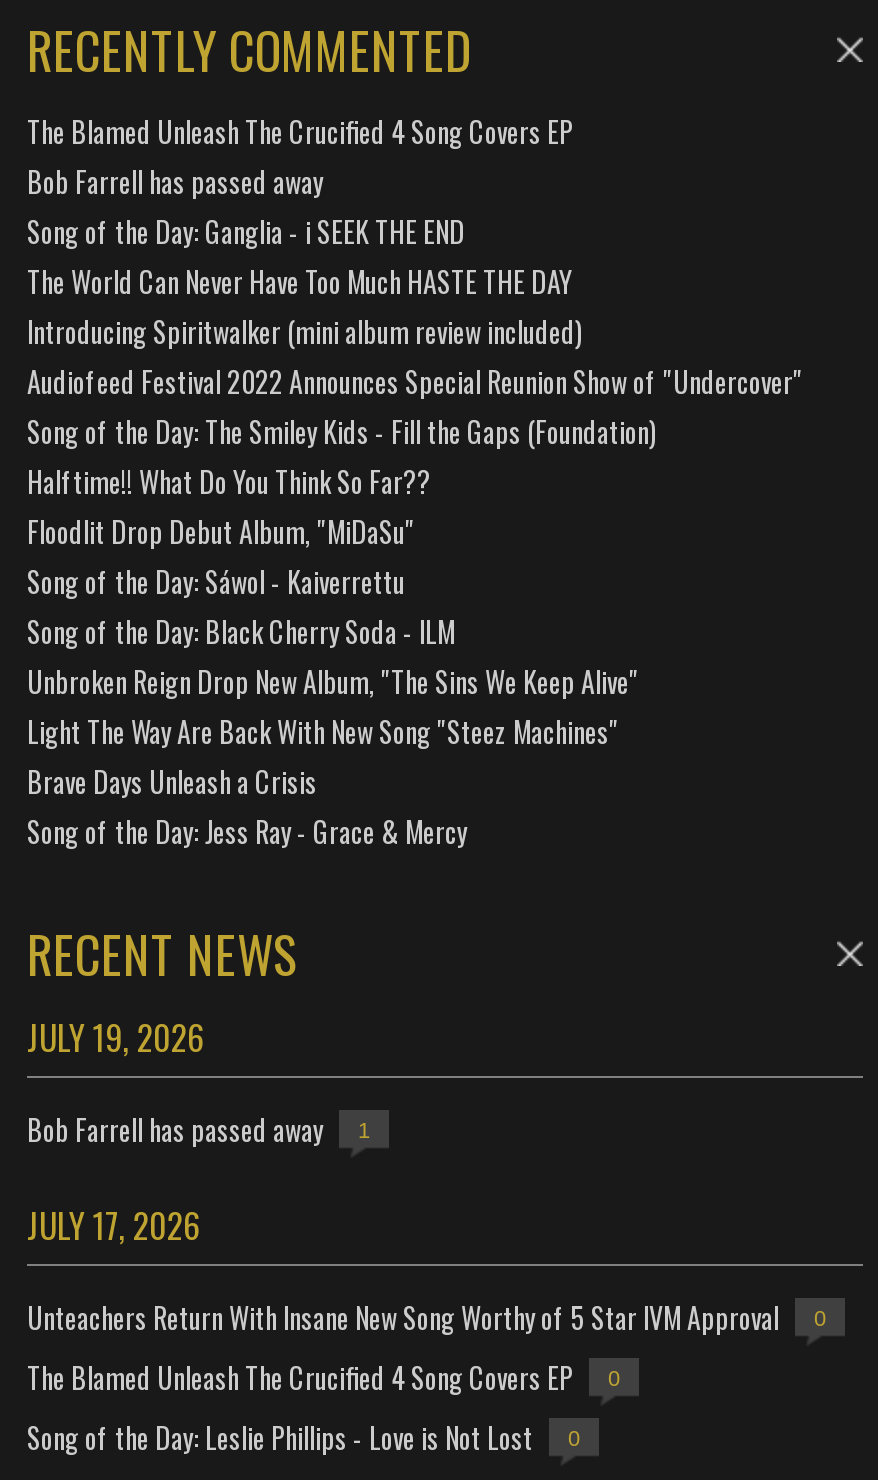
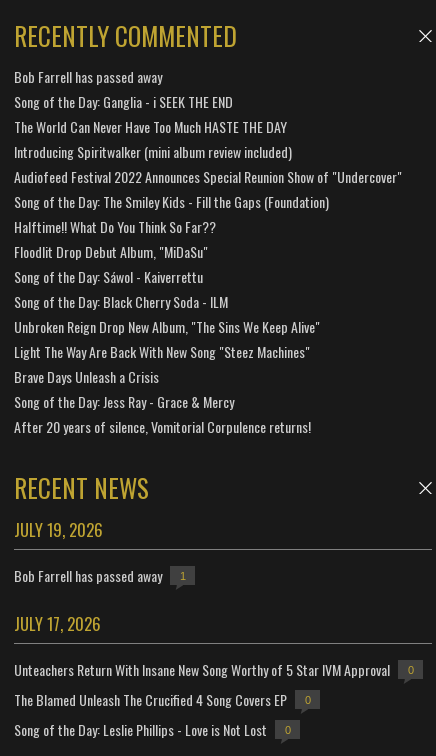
[27,110,573,152] The Blamed Unleash The Crucified 4 Song Covers EP -> none
moved [27,160,803,852] -> [14,66,402,412]: Bob Farrell has passed away | Song of the Day: Ganglia - i SEEK THE END | The World Can Never Have Too Much HASTE THE DAY | ... | Brave Days Unleash a Crisis | Song of the Day: Jess Ray - Grace & Mercy
none -> [14,416,311,437] After 20 years of silence, Vomitorial Corpulence returns!

